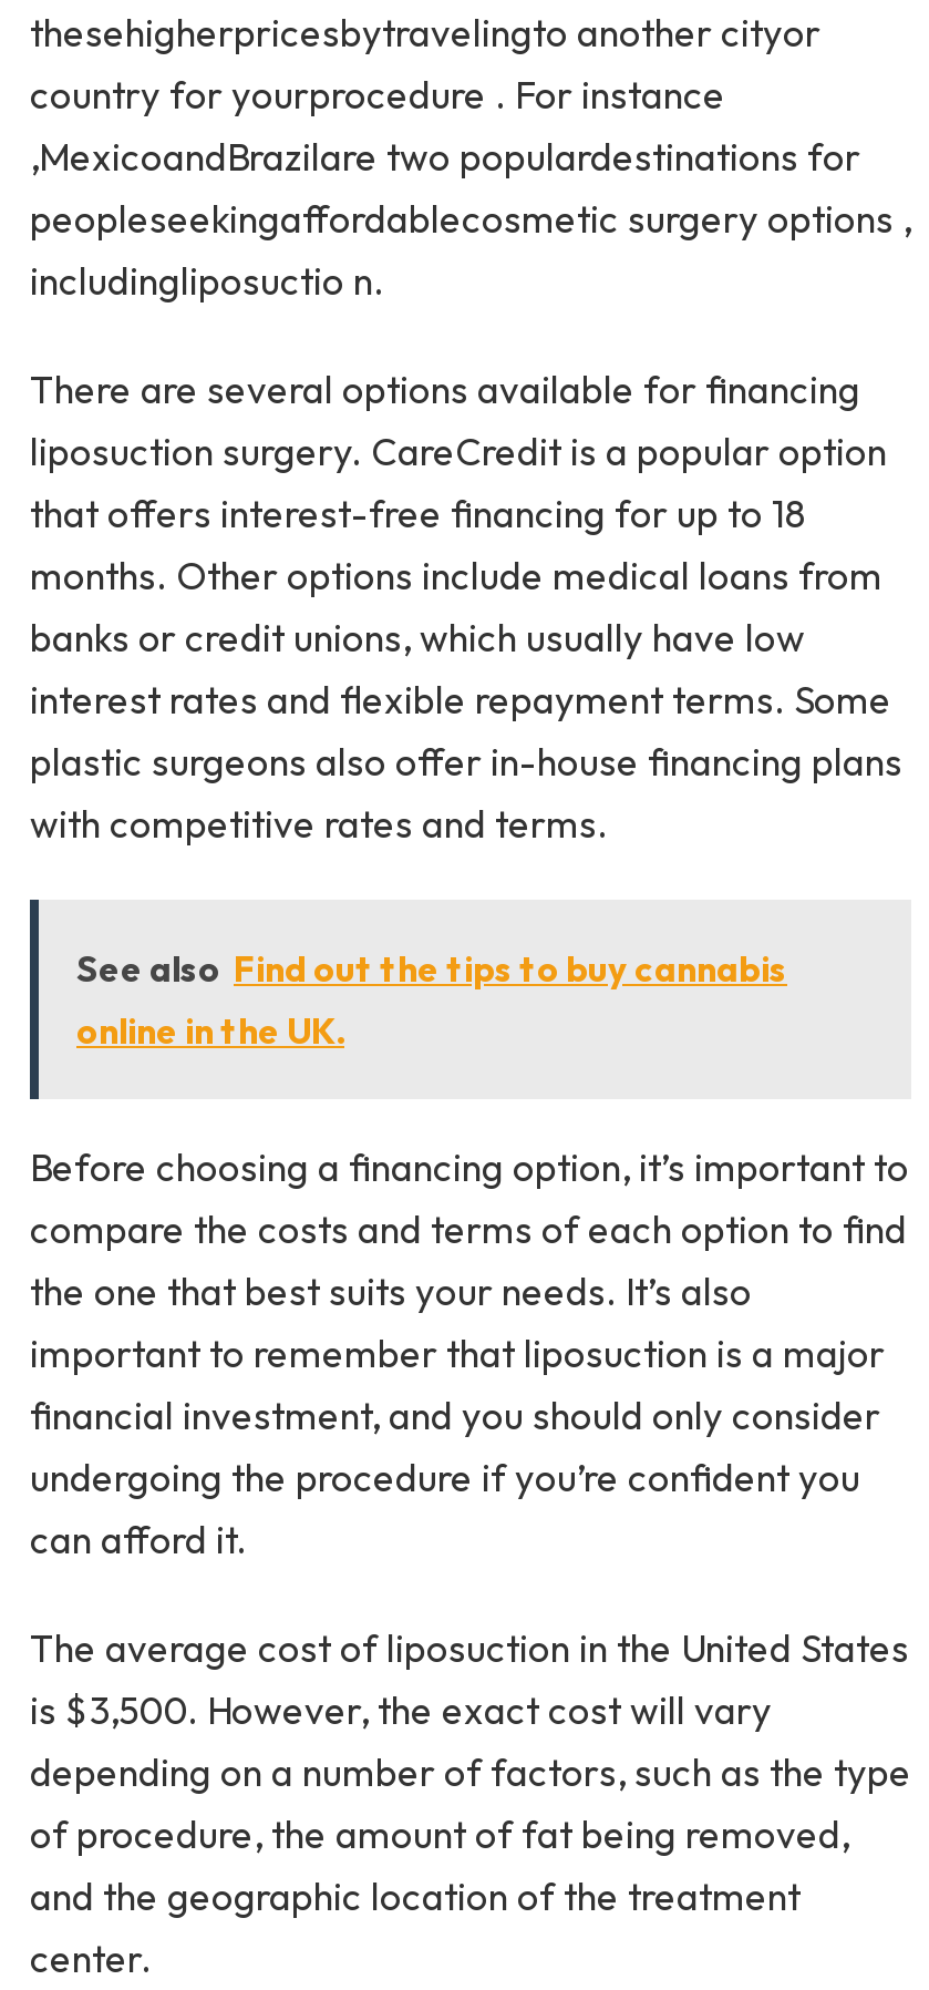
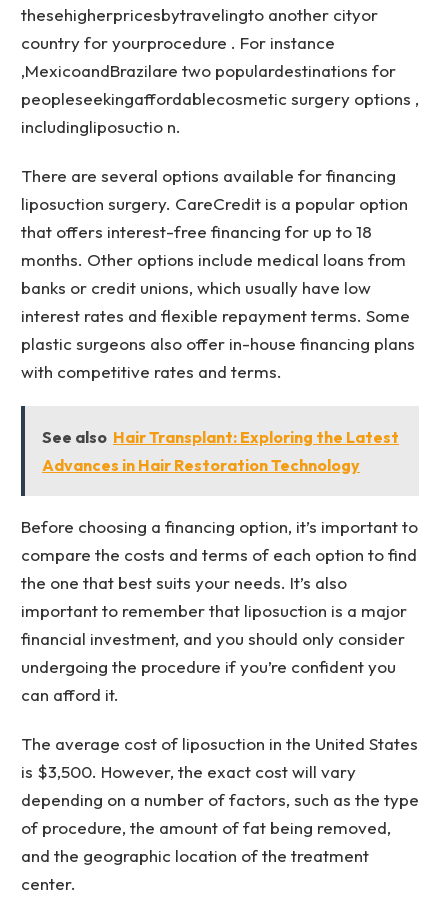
[76,947,787,1053] See also Find out the tips to buy cannabis | online in the UK. -> [42,427,399,475] See also Hair Transplant: Exploring the Latest | Advances in Hair Restoration Technology

